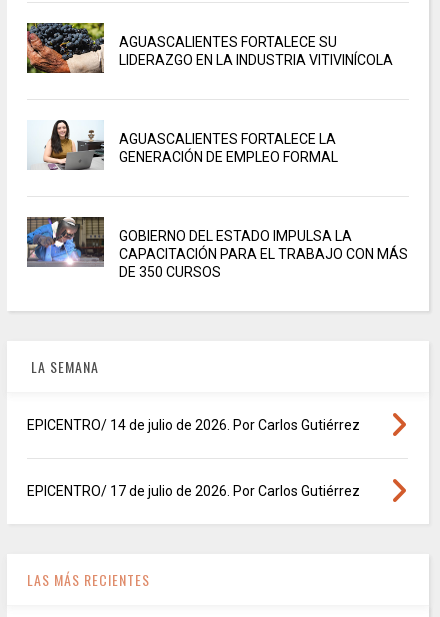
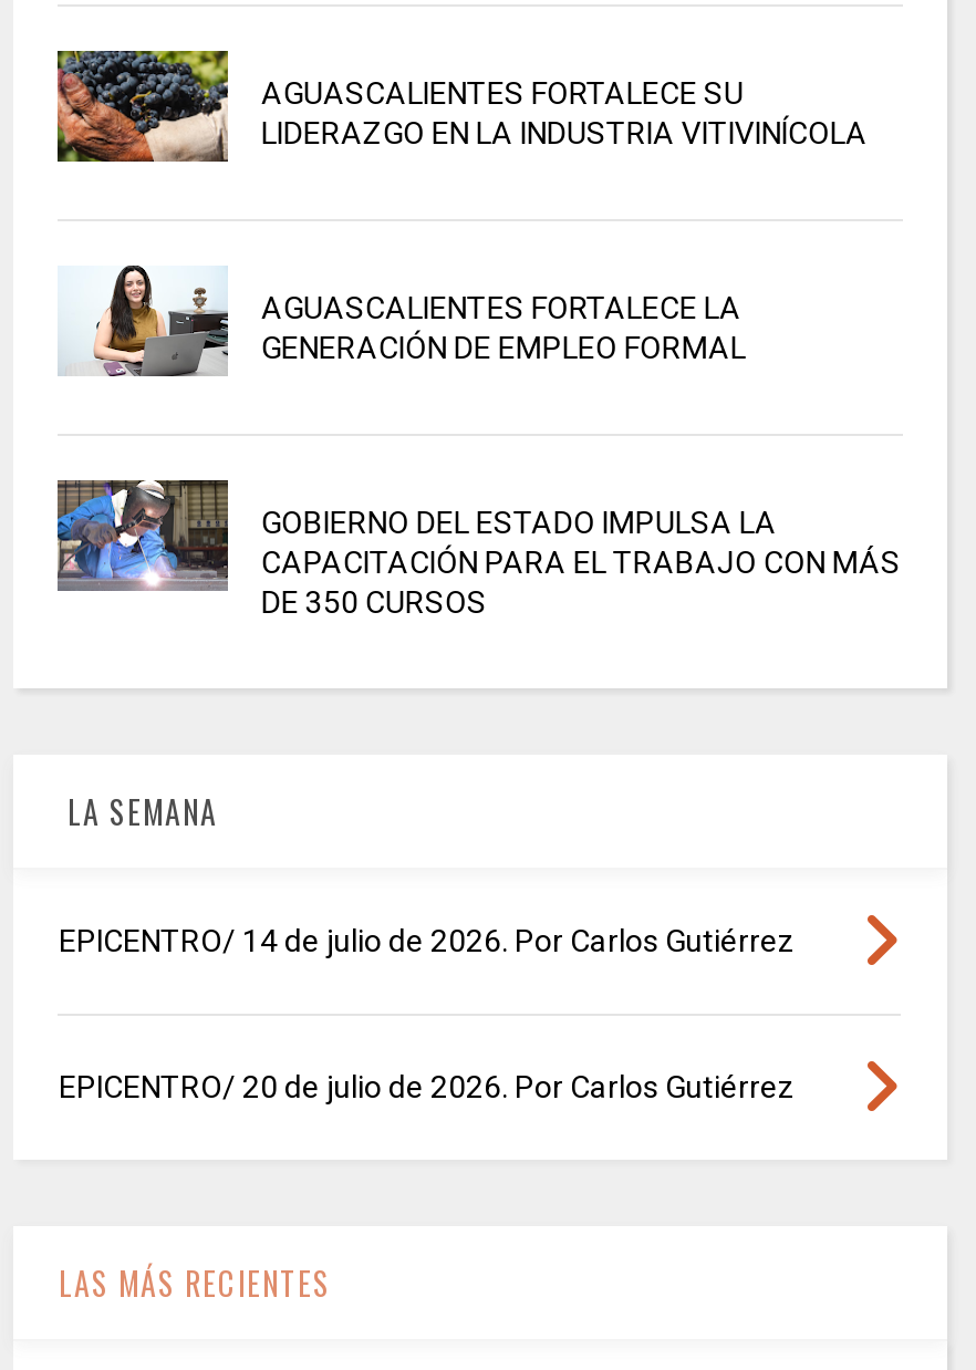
[27,483,360,499] EPICENTRO/ 17 de julio de 2026. Por Carlos Gutiérrez -> [58,1070,795,1105] EPICENTRO/ 20 de julio de 2026. Por Carlos Gutiérrez

